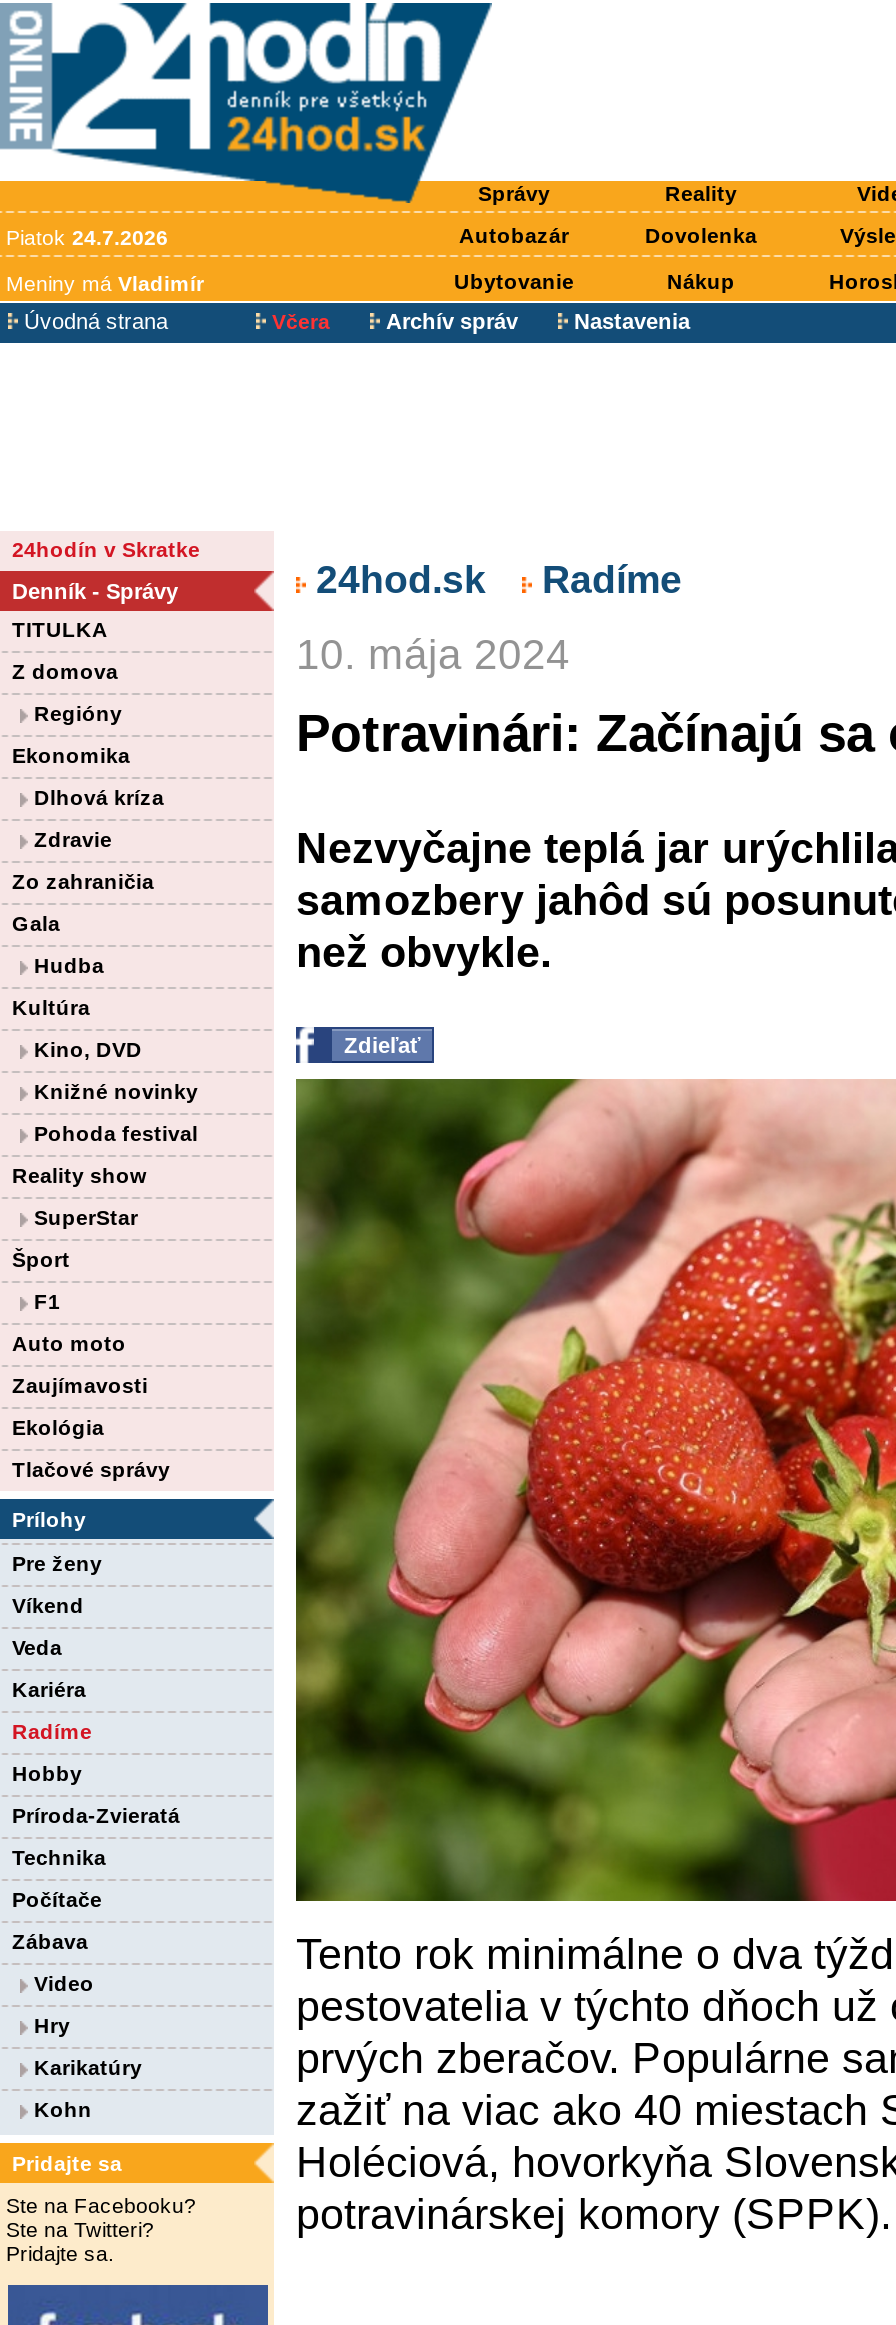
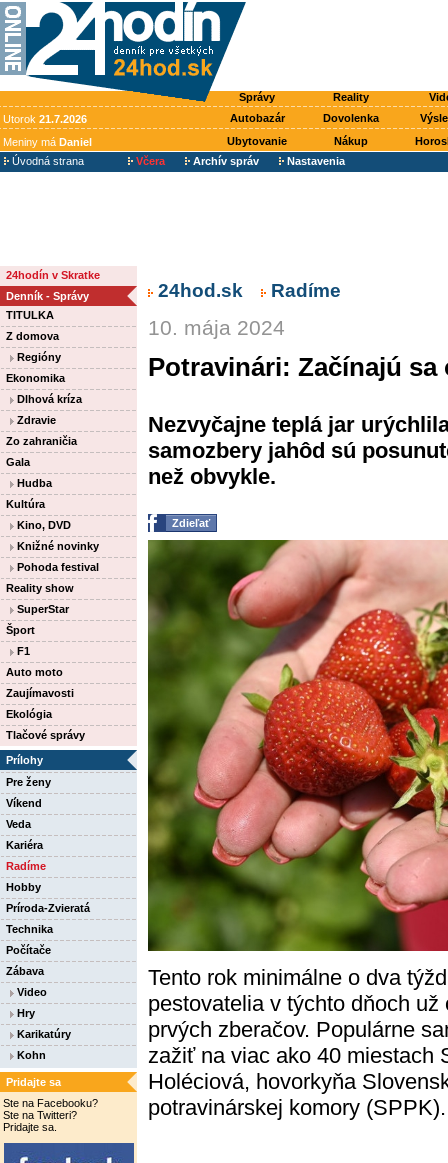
[0,225,168,249] Piatok 24.7.2026 -> [0,113,87,125] Utorok 21.7.2026
[0,271,204,295] Meniny má Vladimír -> [0,136,92,148] Meniny má Daniel

